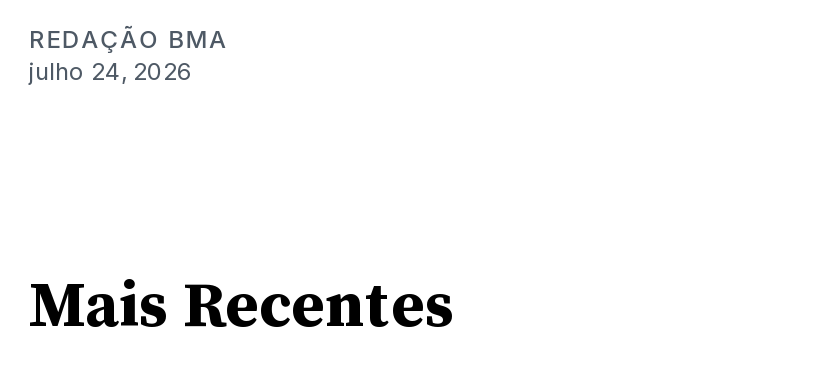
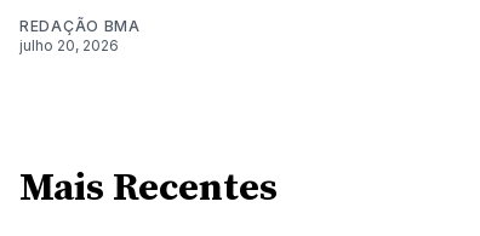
[29,55,193,85] julho 24, 2026 -> [19,36,119,54] julho 20, 2026

